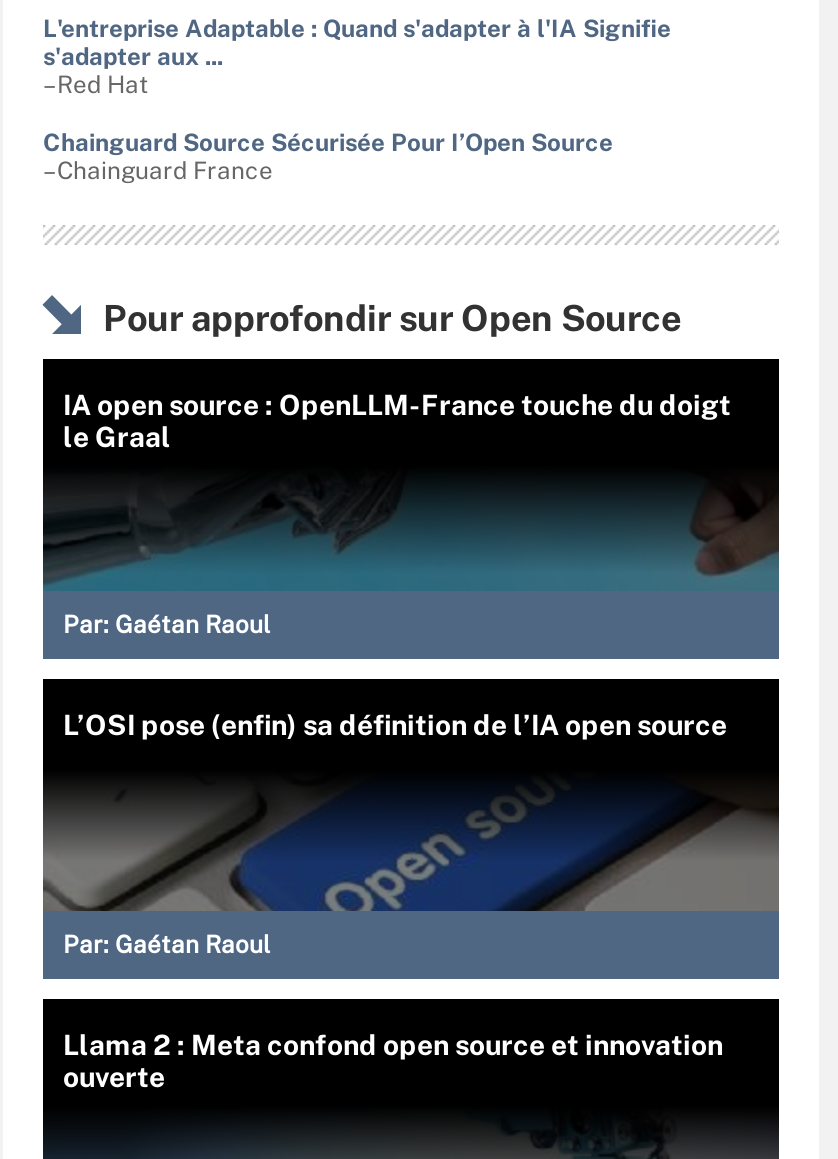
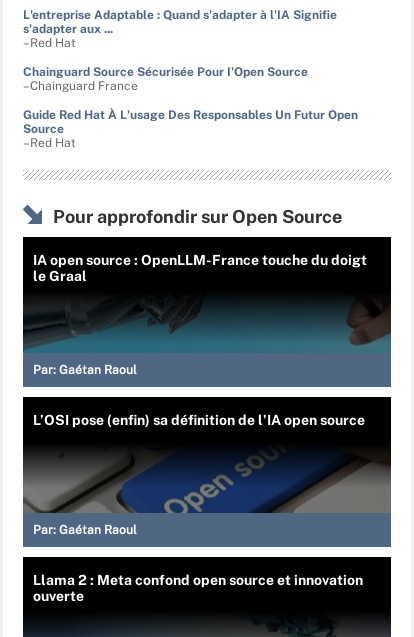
none -> [23,107,358,149] Guide Red Hat À L'usage Des Responsables Un Futur Open | Source | –Red Hat

